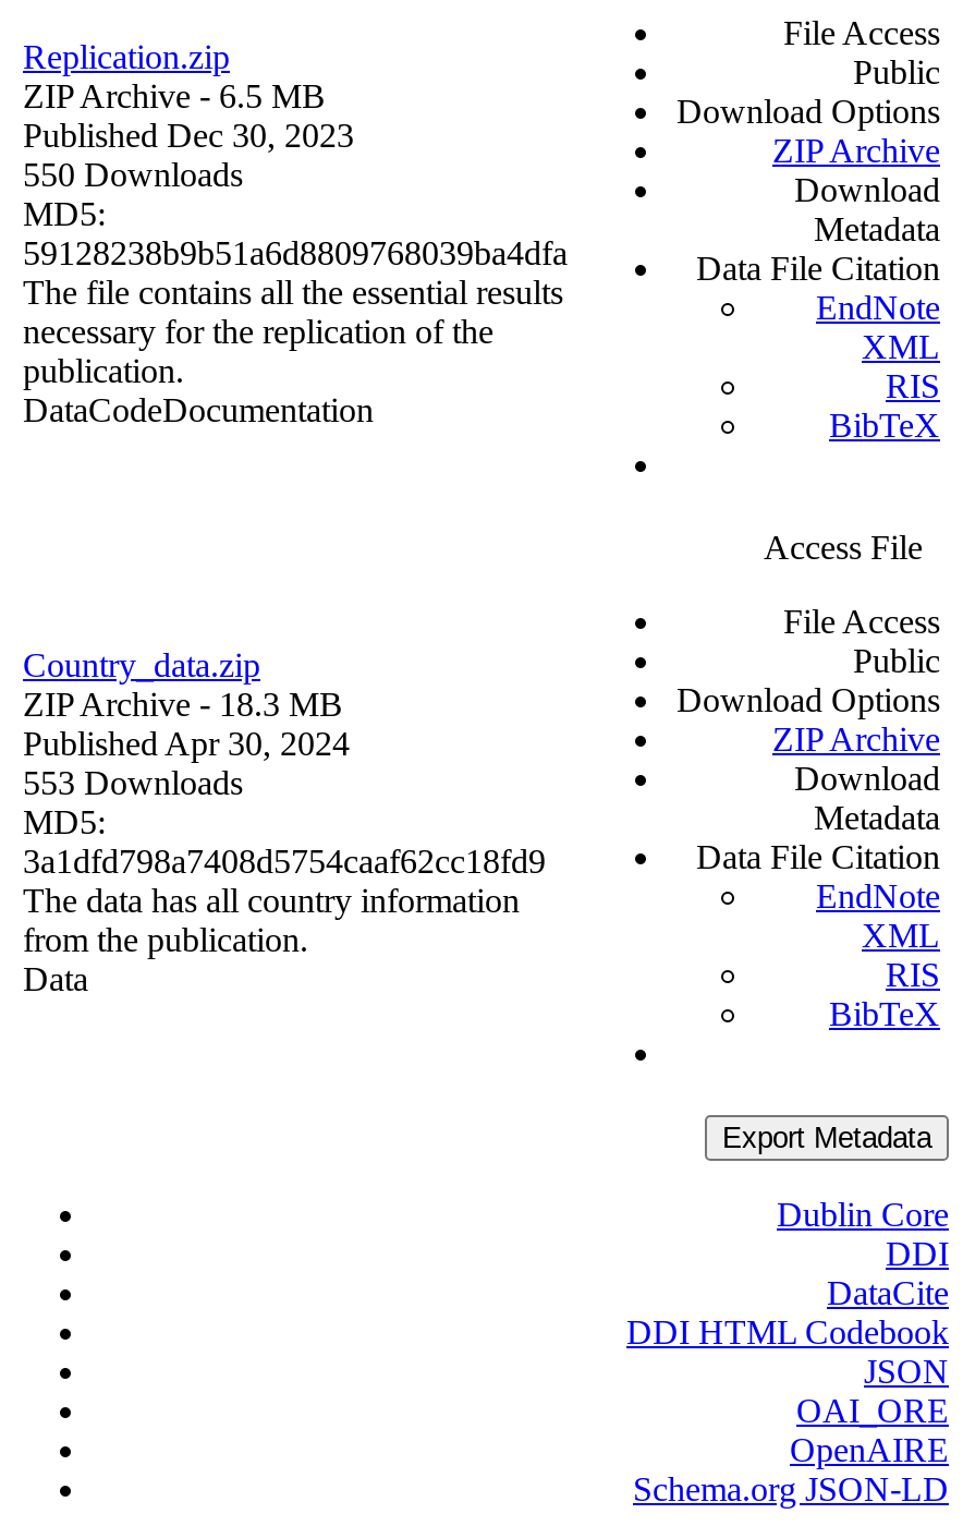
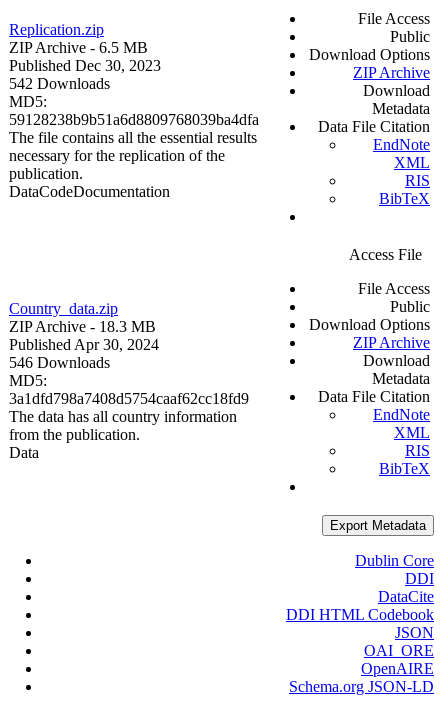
[23,157,243,194] 550 Downloads -> [9,75,110,92] 542 Downloads
[23,765,243,802] 553 Downloads -> [9,354,110,371] 546 Downloads

